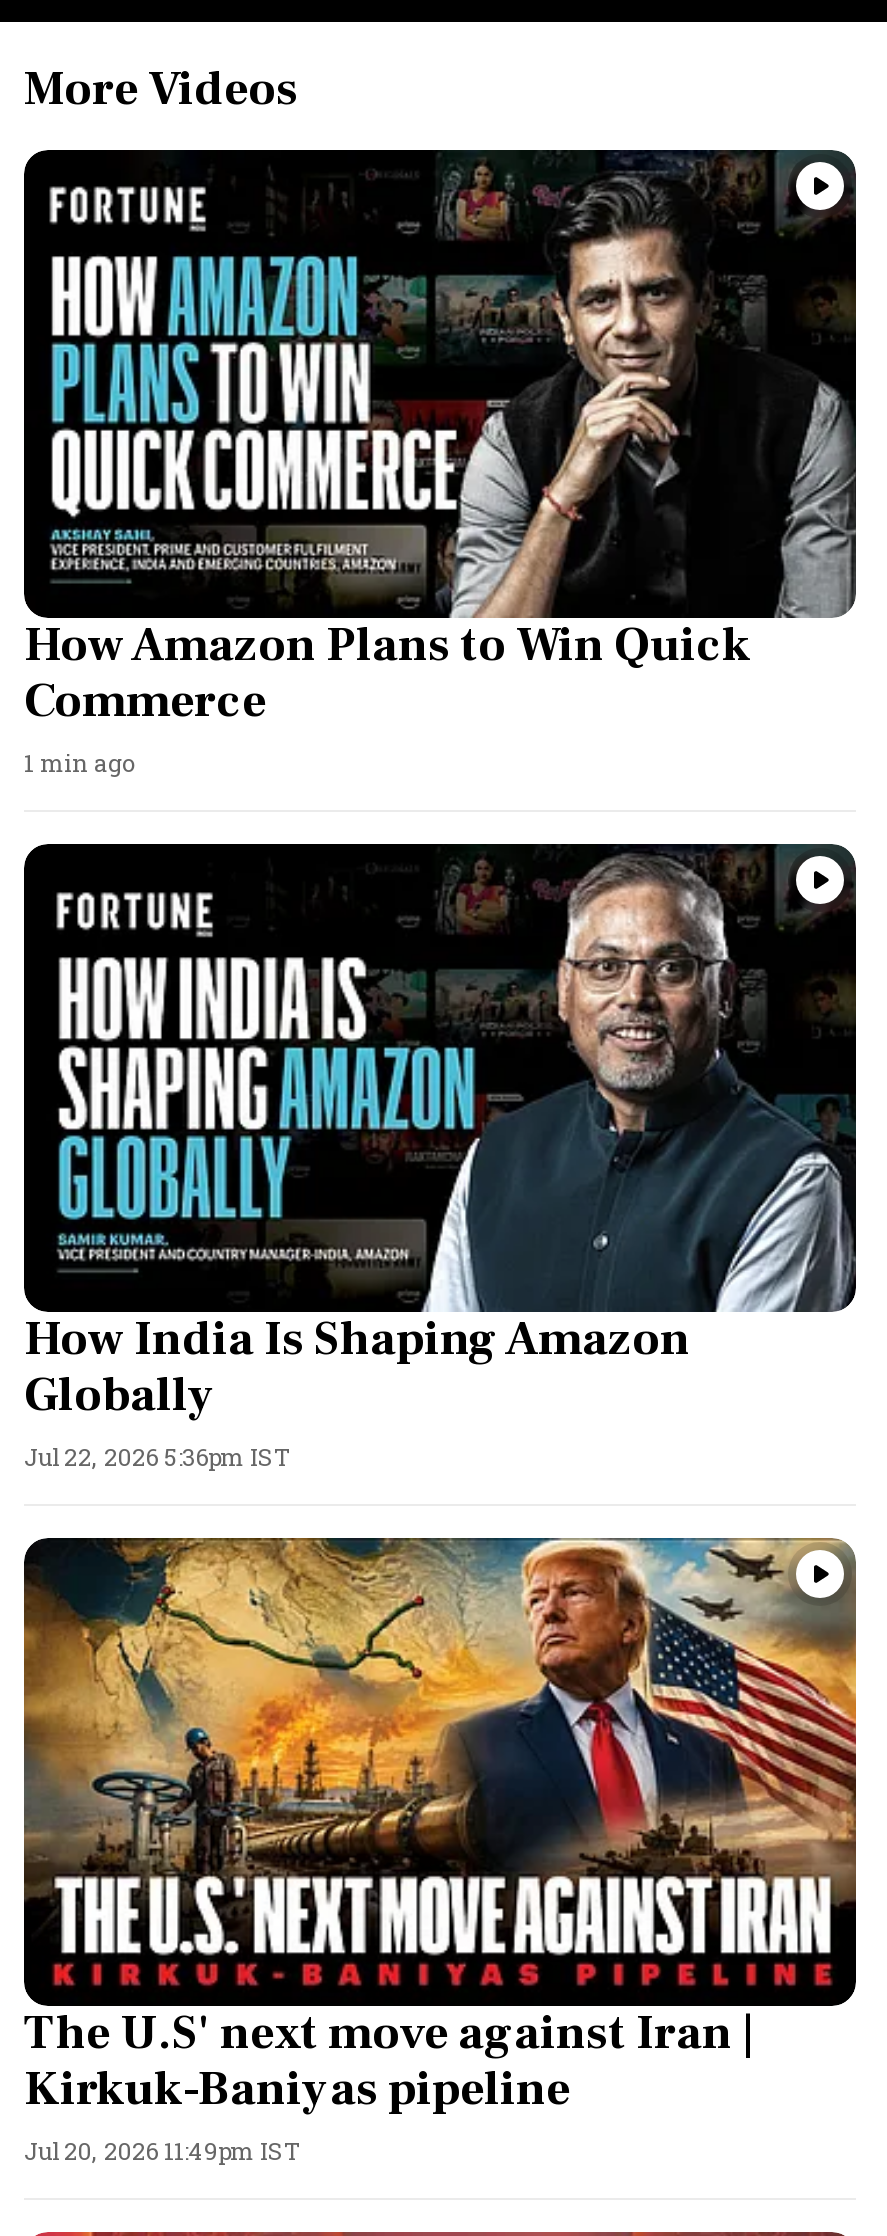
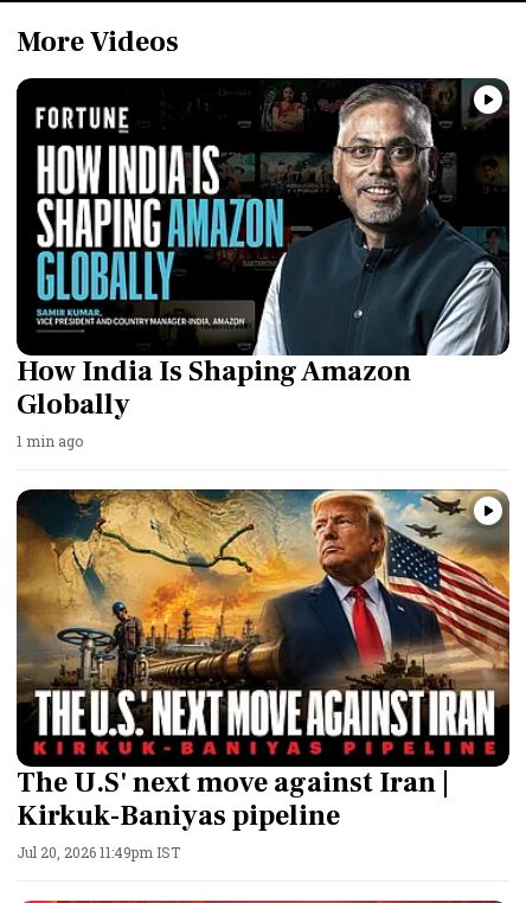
[24,164,750,777] [image] | How Amazon Plans to Win Quick | Commerce | 1 min ago -> none
[778,380,856,618] [image] -> none
[24,1439,290,1471] Jul 22, 2026 5:36pm IST -> [17,431,83,450] 1 min ago

